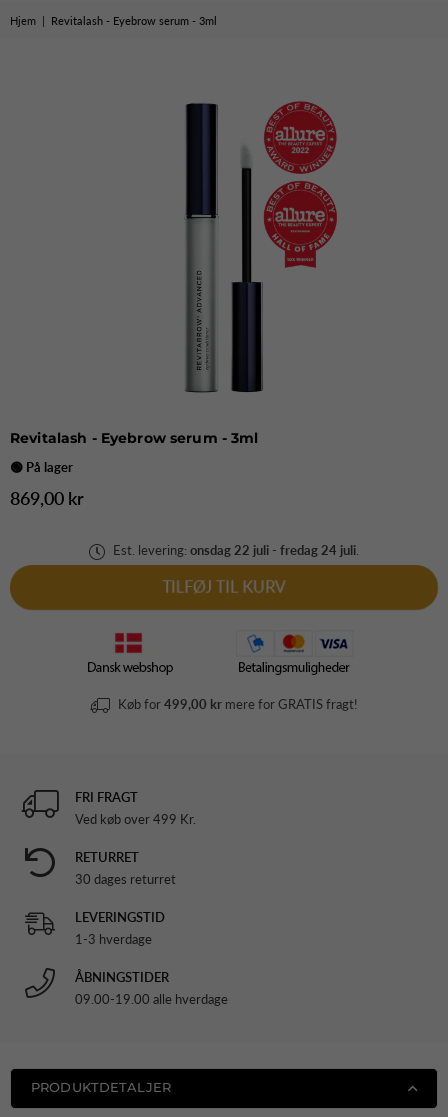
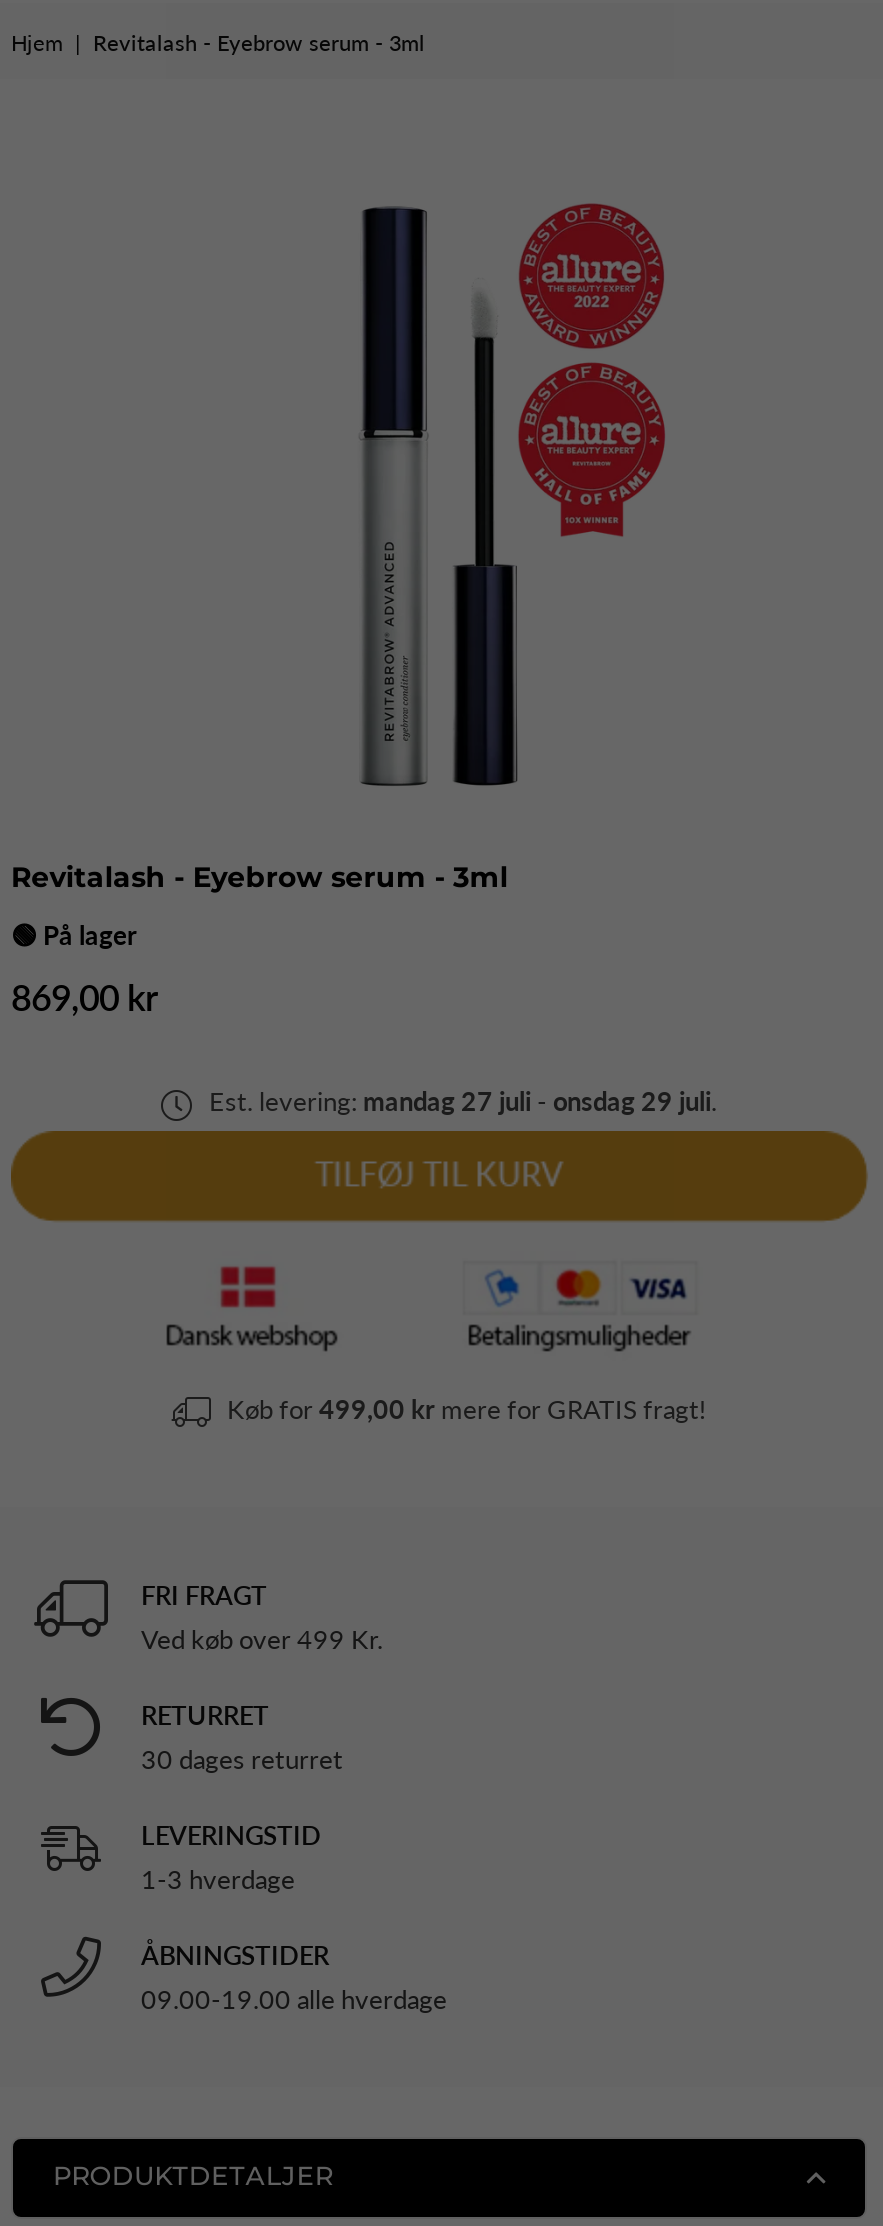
[110,542,359,558] Est. levering: onsdag 22 juli - fredag 24 juli. -> [203,1085,717,1117] Est. levering: mandag 27 juli - onsdag 29 juli.

